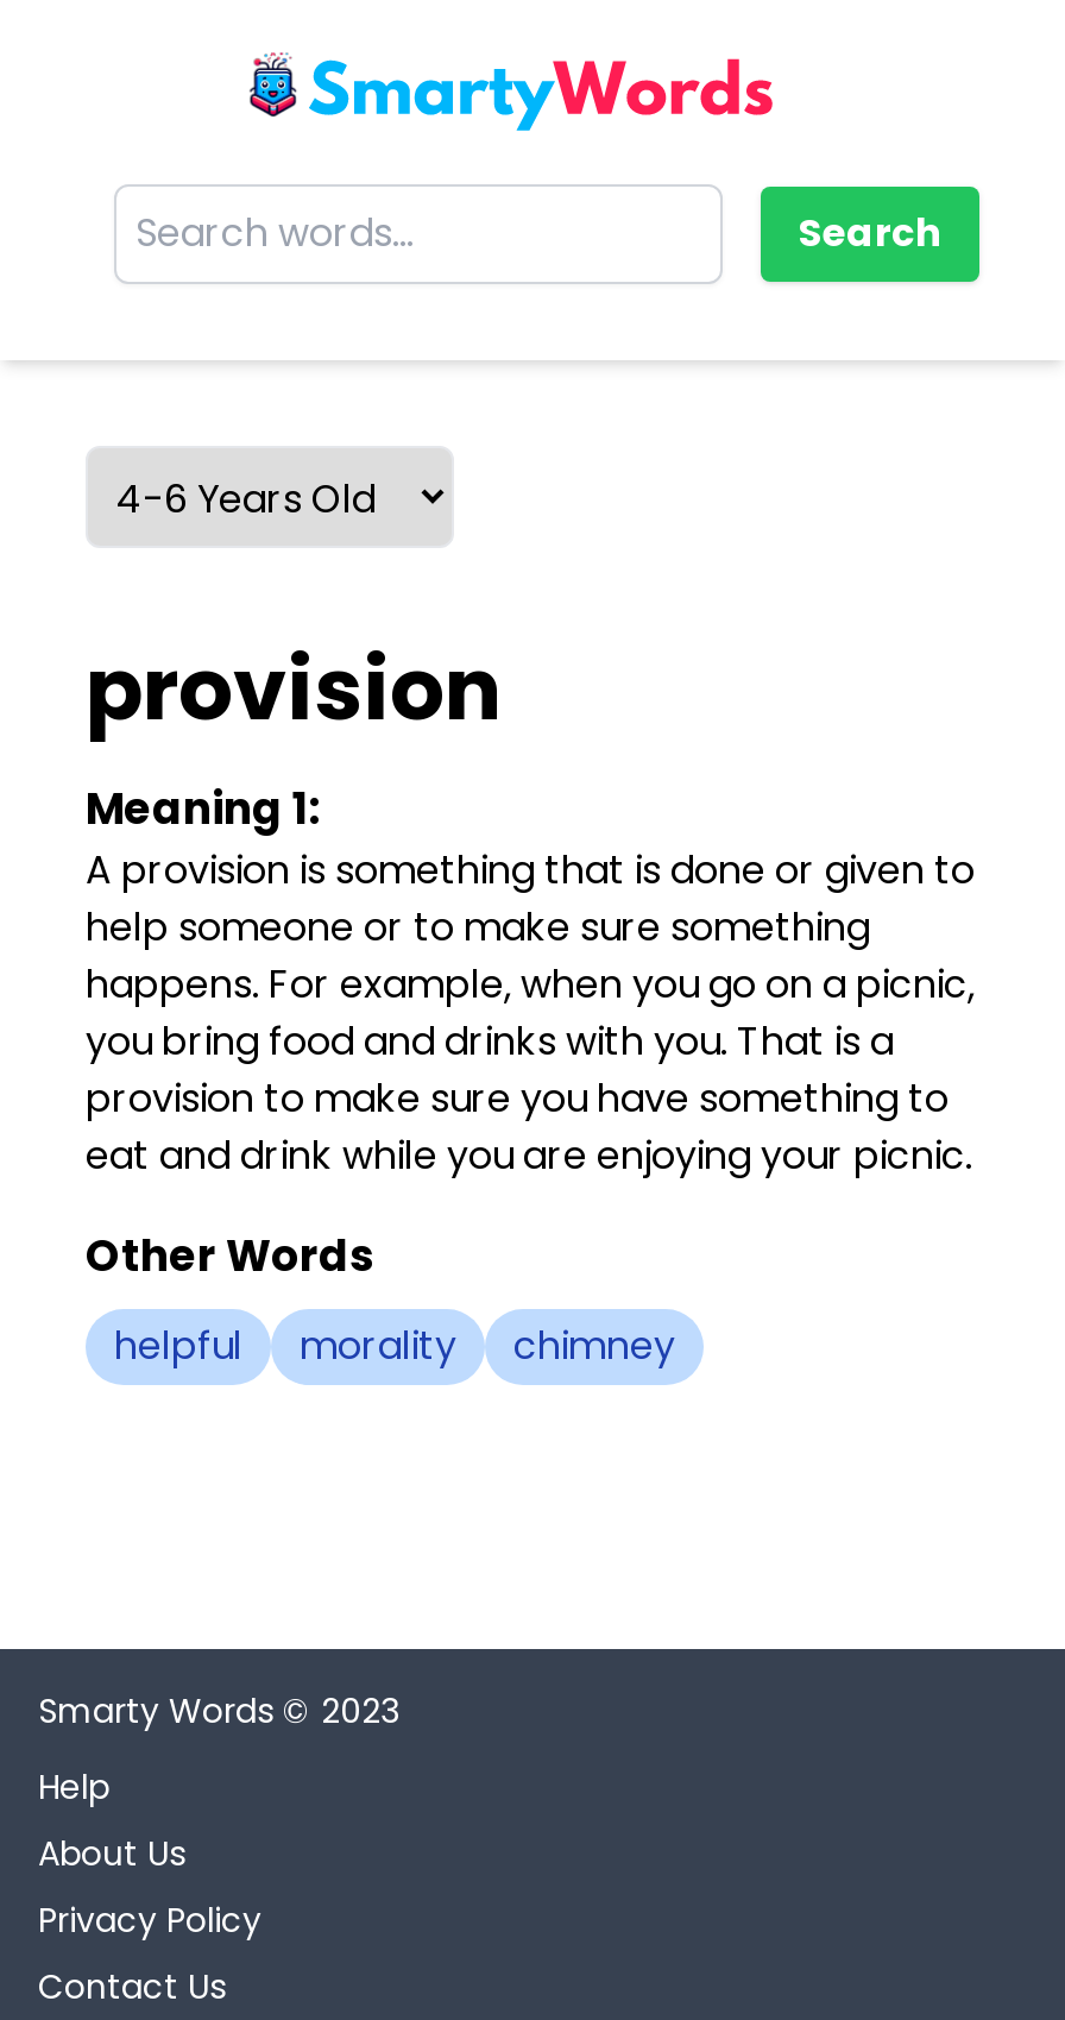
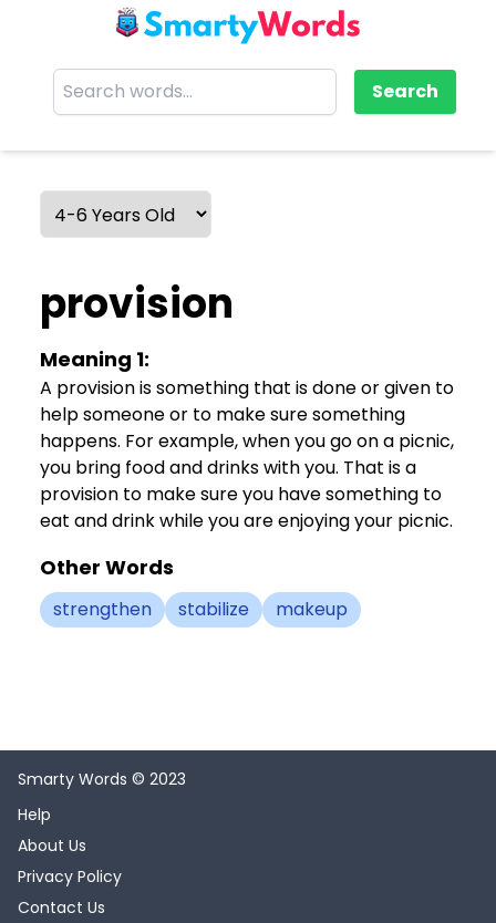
[114,1319,675,1373] helpful | morality | chimney -> [53,597,348,622] strengthen | stabilize | makeup

